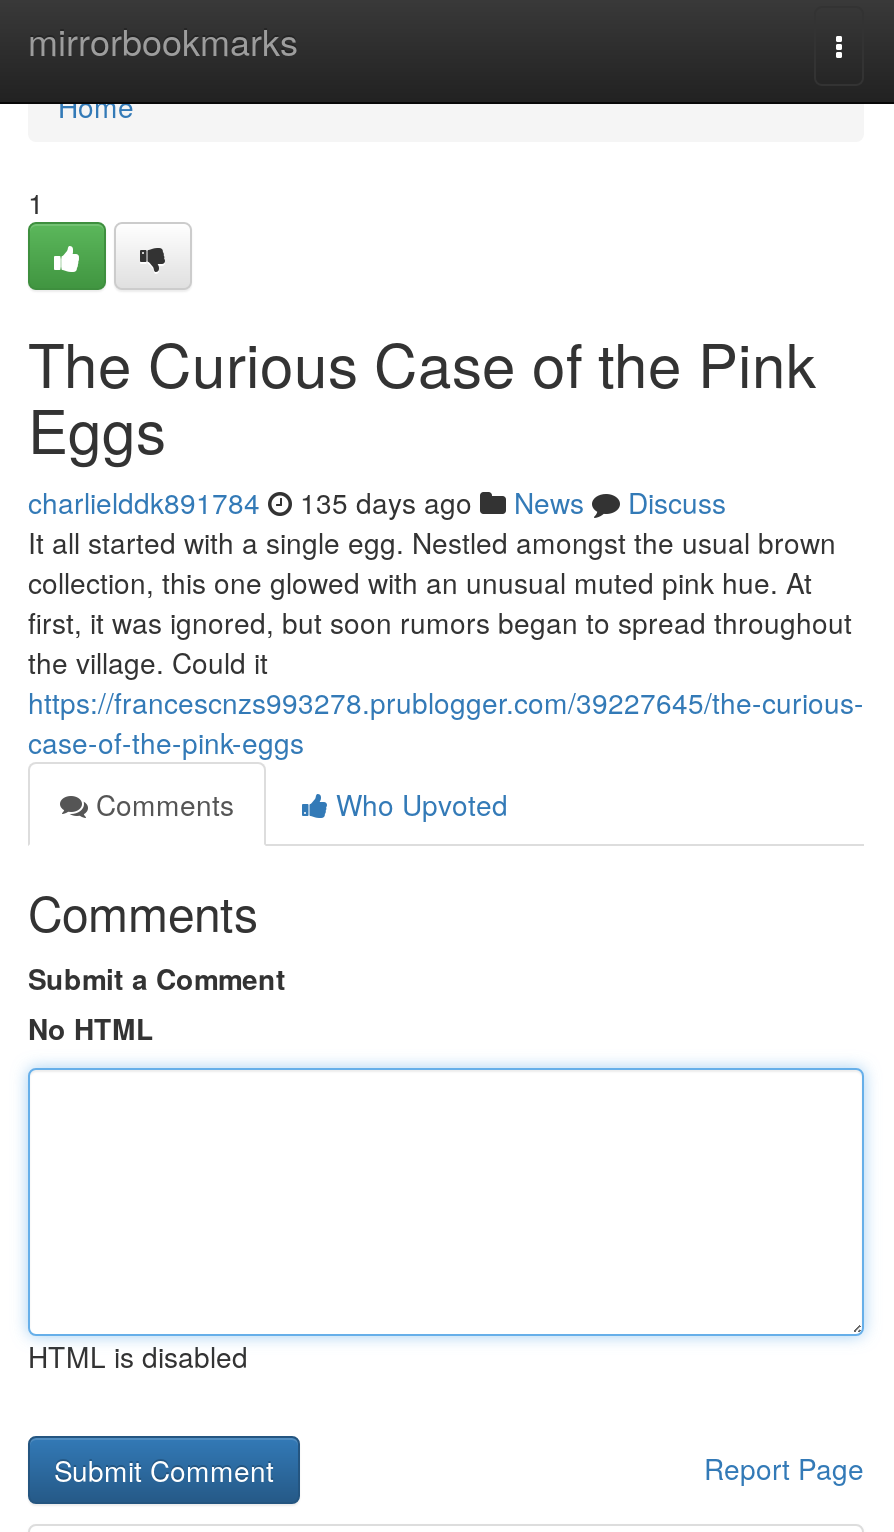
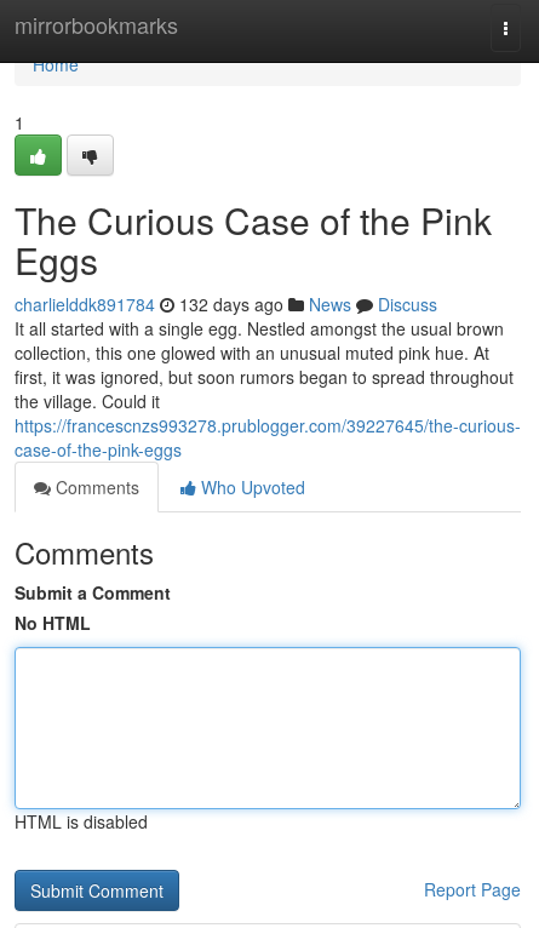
[28,482,726,522] charlielddk891784 135 days ago News Discuss -> [15,292,437,316] charlielddk891784 132 days ago News Discuss

